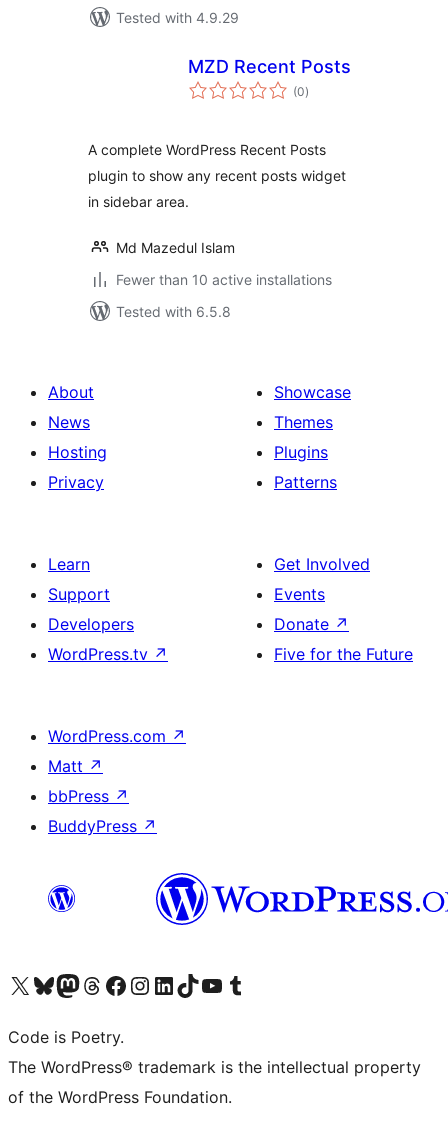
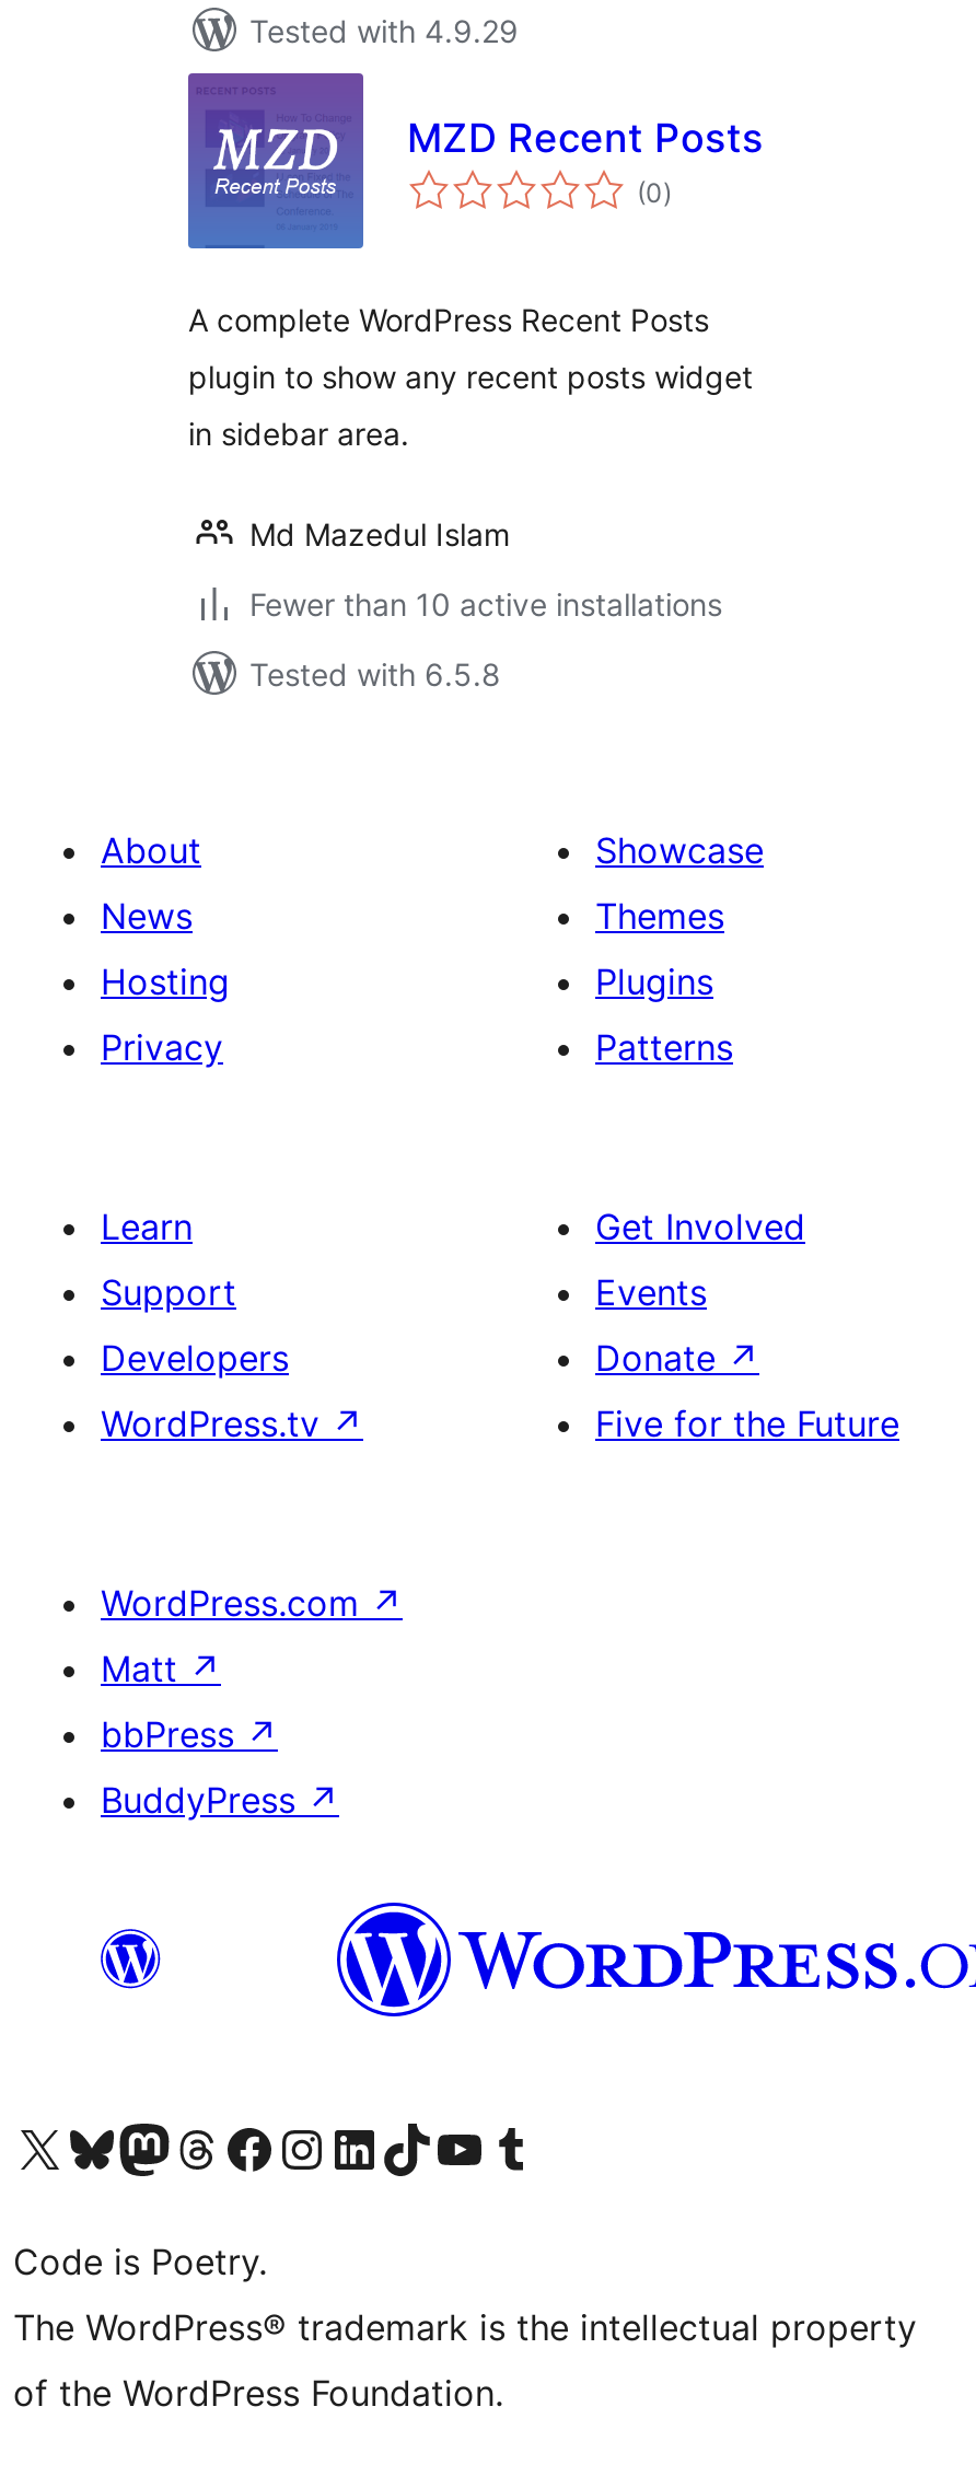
none -> [186,71,365,251] [image]

